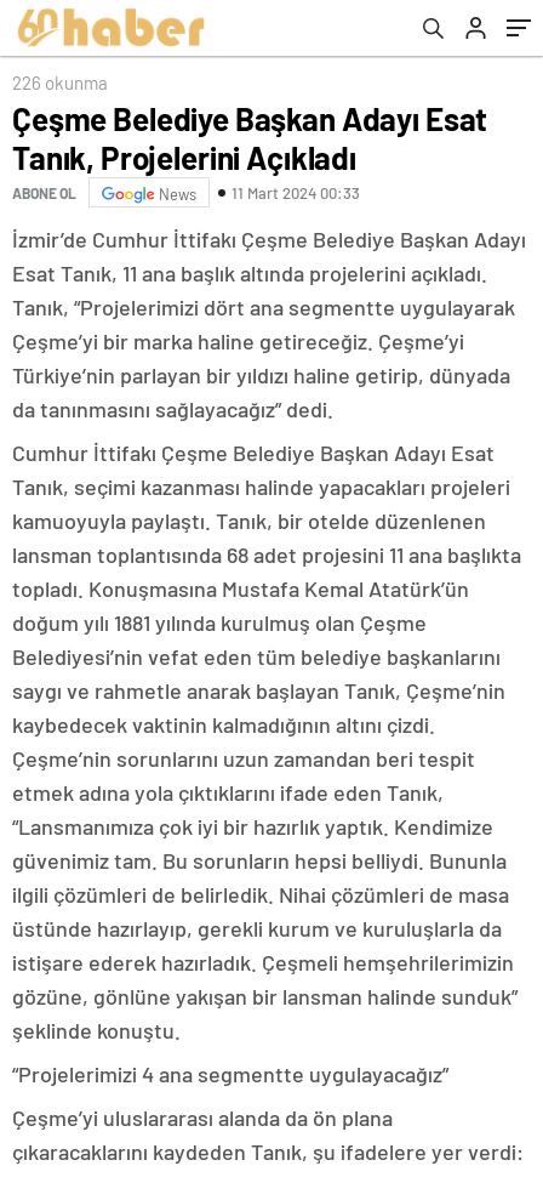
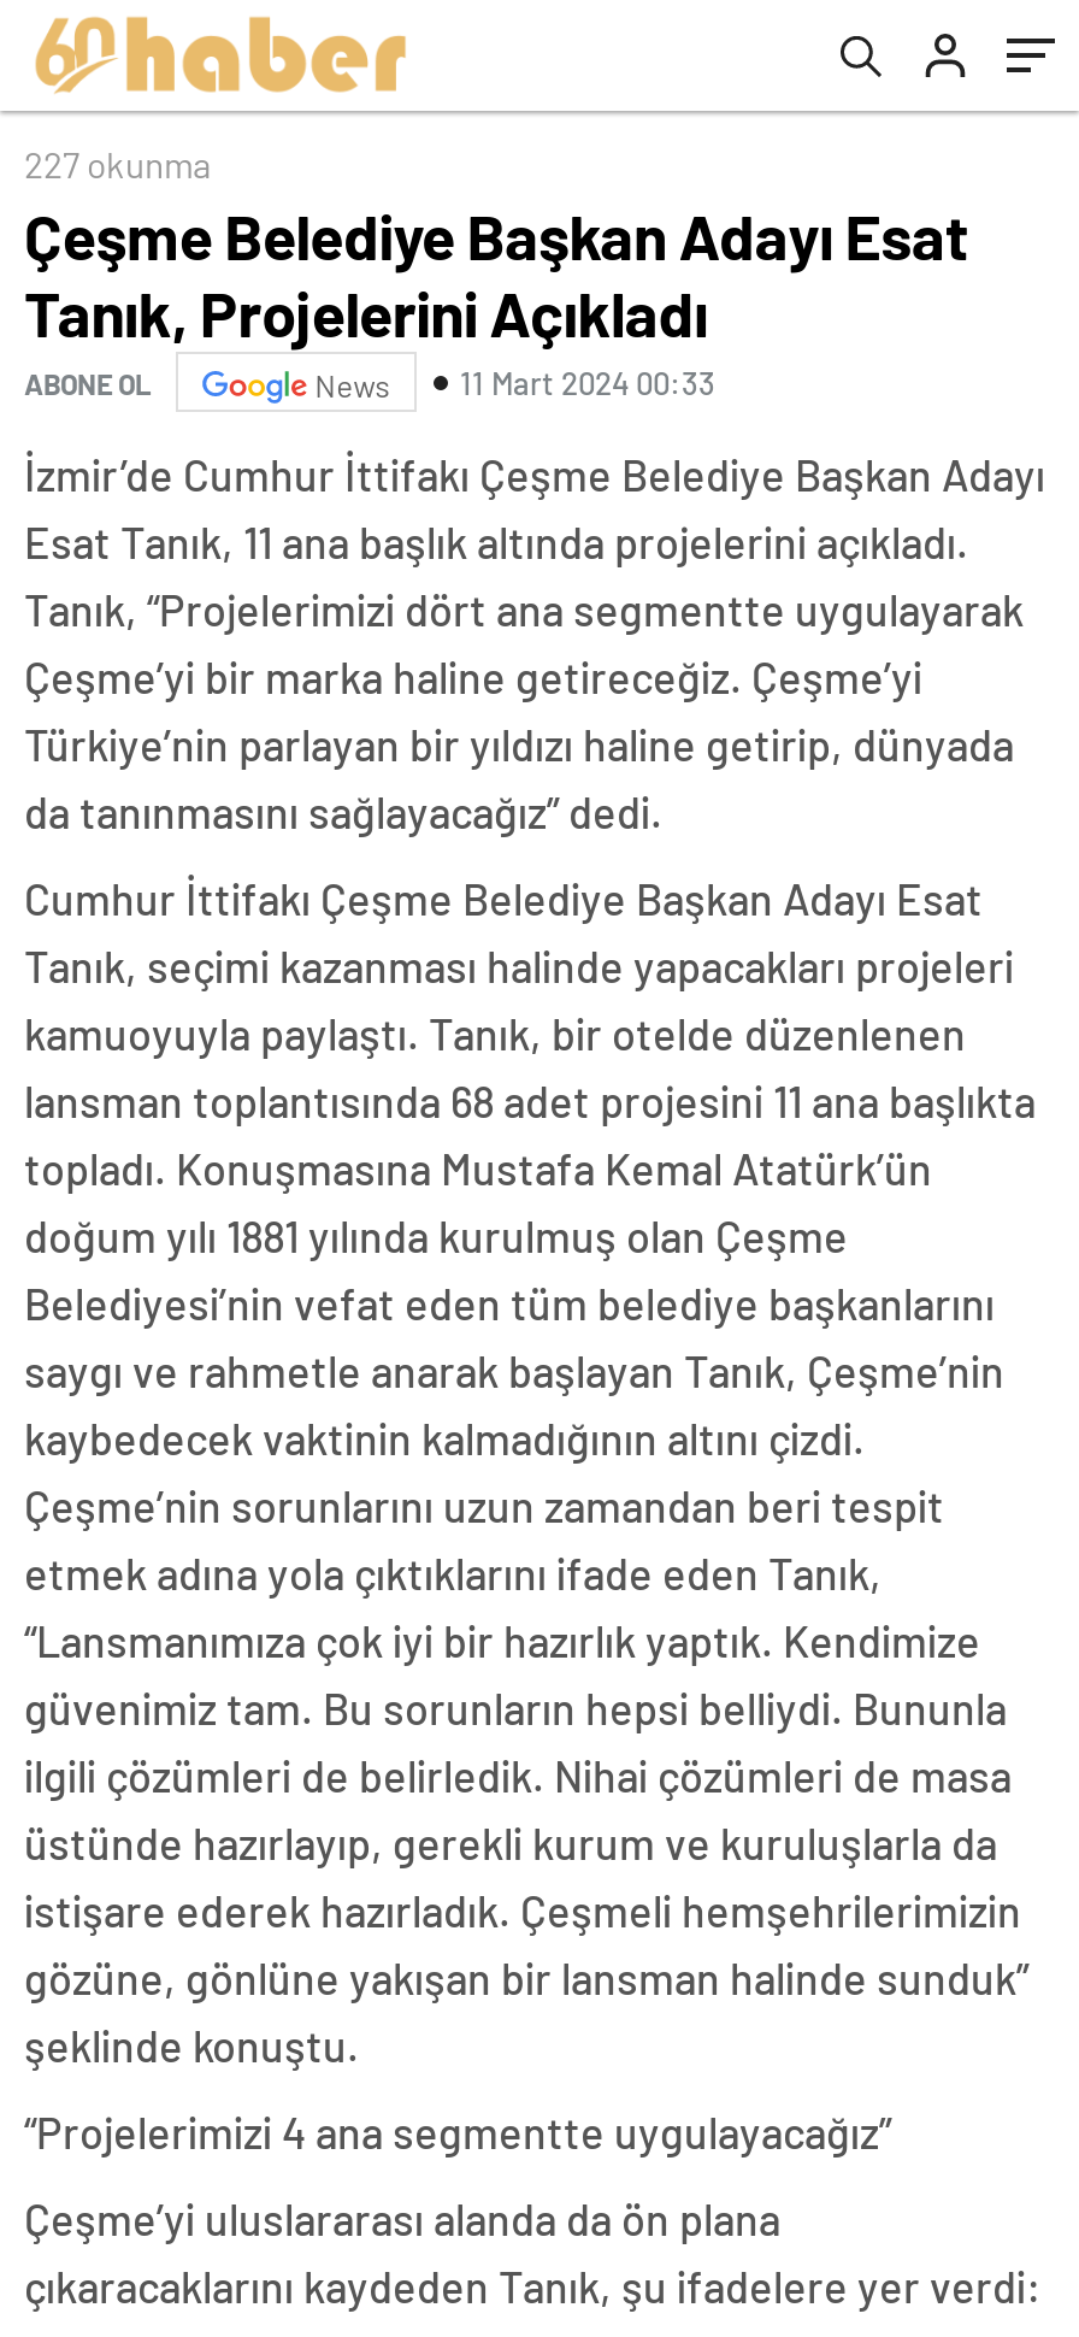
[12,72,108,93] 226 okunma -> [24,142,212,186] 227 okunma

